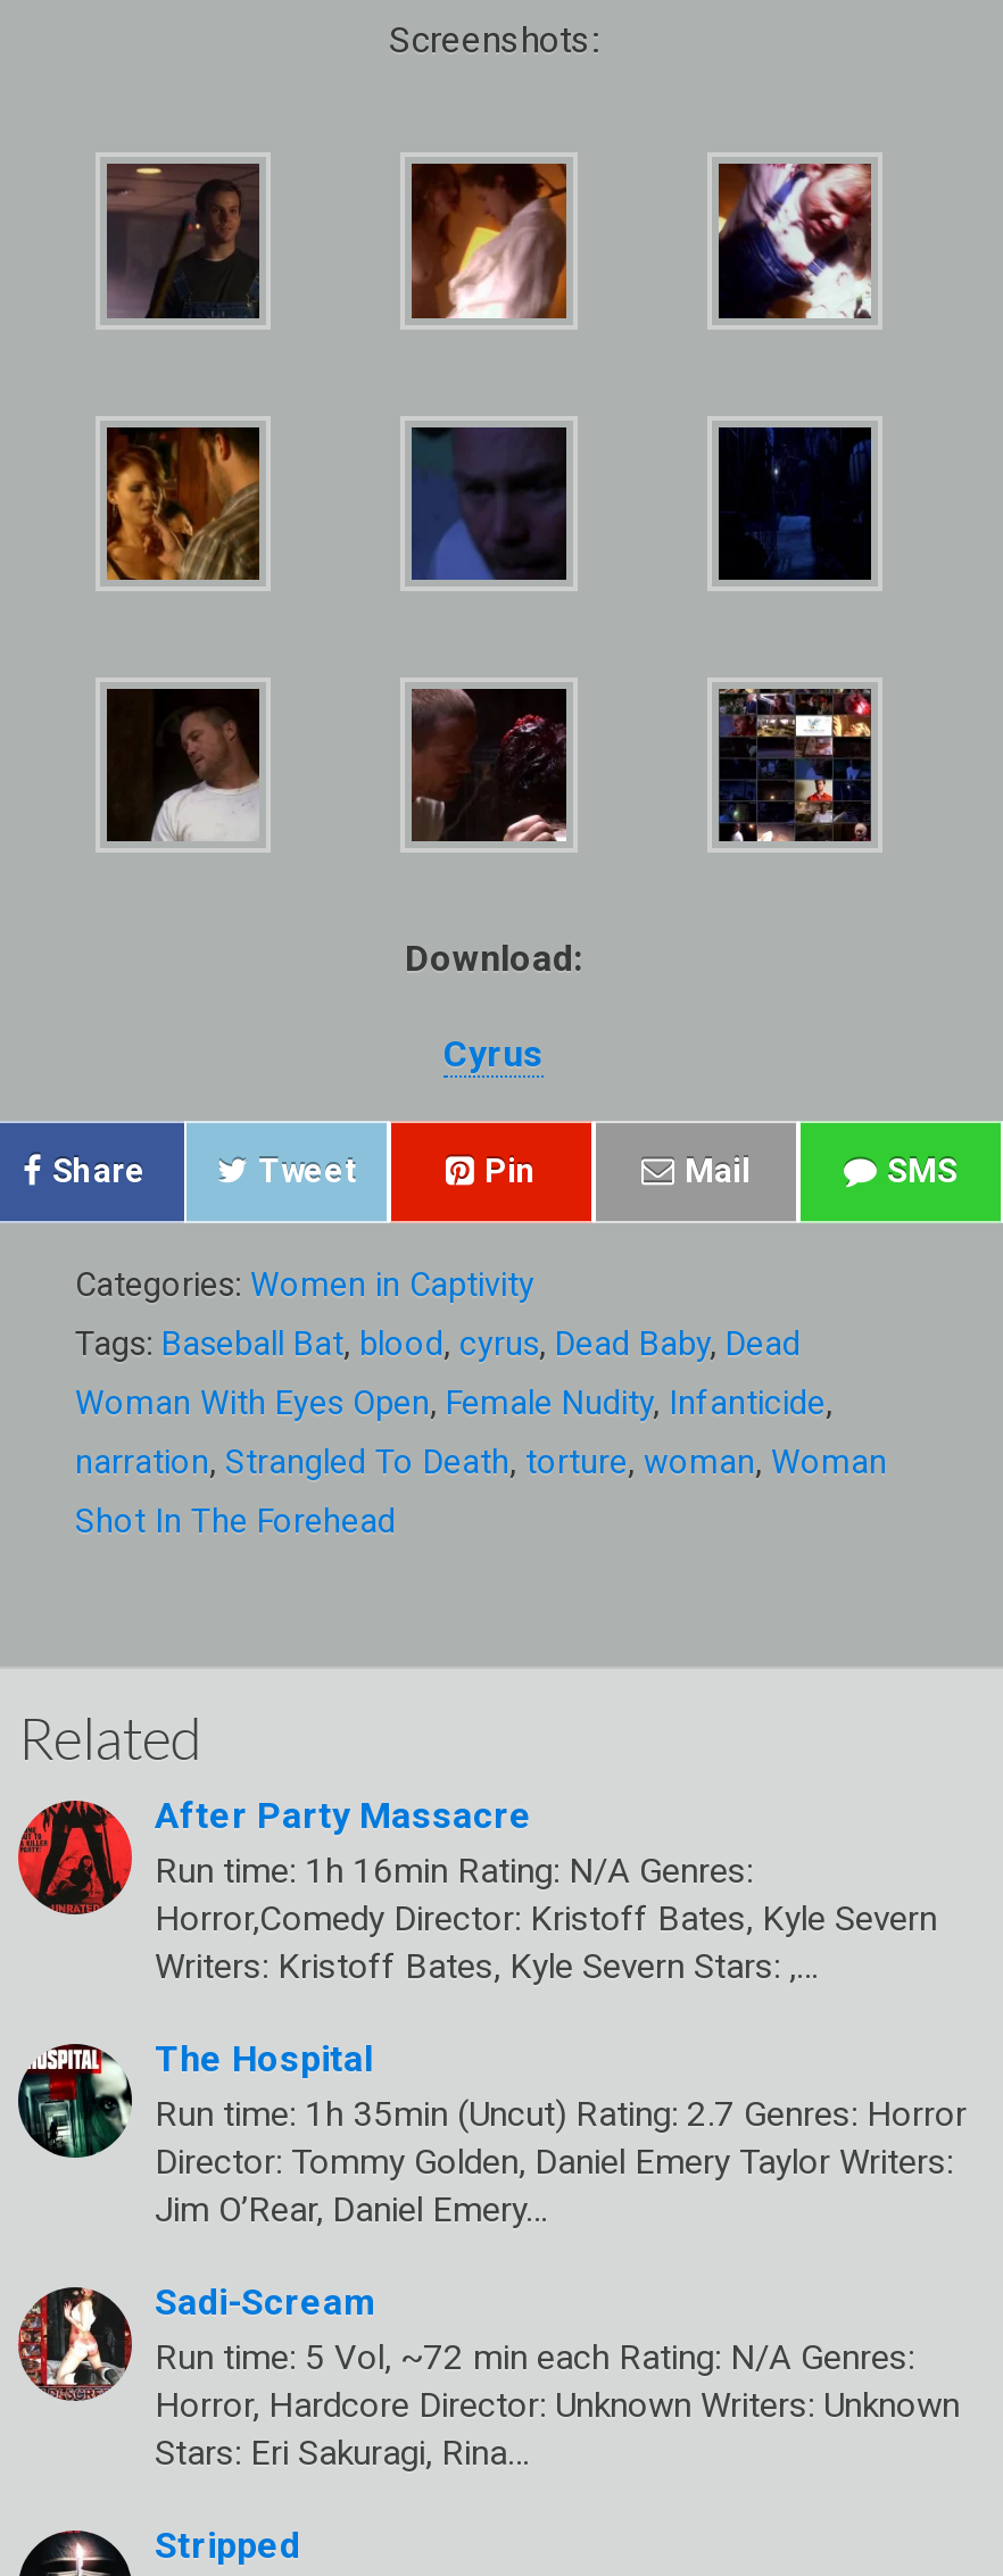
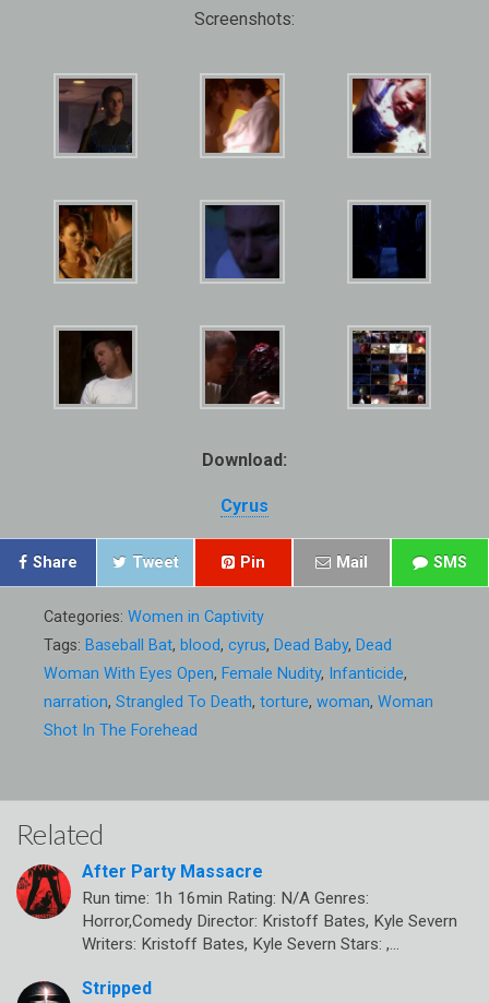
[18,2038,967,2474] [image] | The Hospital | Run time: 1h 35min (Uncut) Rating: 2.7 Genres: Horror | Director: Tommy Golden, Daniel Emery Taylor Writers: | Jim O’Rear, Daniel Emery… | Sadi-Scream | Run time: 5 Vol, ~72 min each Rating: N/A Genres: | Horror, Hardcore Director: Unknown Writers: Unknown | Stars: Eri Sakuragi, Rina… -> none
[18,2287,123,2399] [image] -> none

